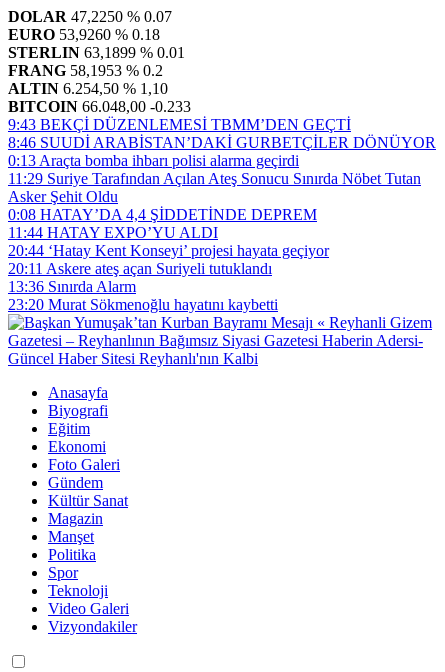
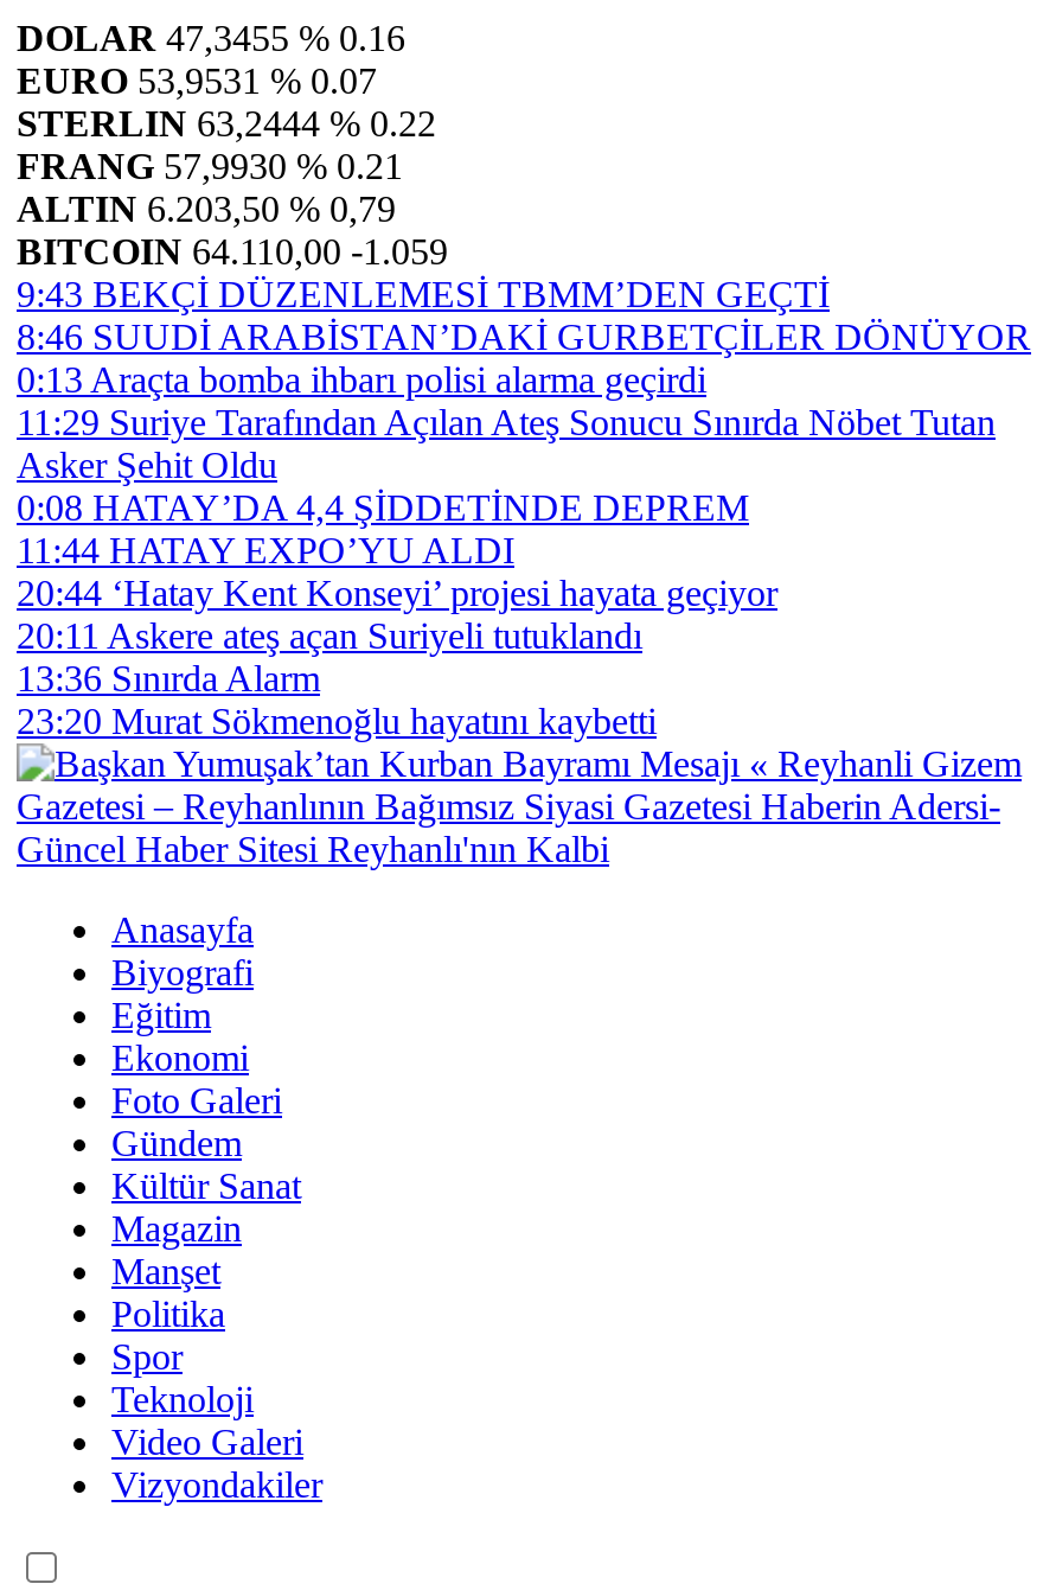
[8,8,172,25] DOLAR 47,2250 % 0.07 -> [17,18,405,58] DOLAR 47,3455 % 0.16
[8,26,160,43] EURO 53,9260 % 0.18 -> [17,60,377,101] EURO 53,9531 % 0.07
[8,44,185,61] STERLIN 63,1899 % 0.01 -> [17,103,436,143] STERLIN 63,2444 % 0.22
[8,62,163,79] FRANG 58,1953 % 0.2 -> [17,146,403,186] FRANG 57,9930 % 0.21
[8,80,168,97] ALTIN 6.254,50 % 1,10 -> [17,189,396,229] ALTIN 6.203,50 % 0,79
[8,98,191,115] BITCOIN 66.048,00 -0.233 -> [17,231,448,272] BITCOIN 64.110,00 -1.059

